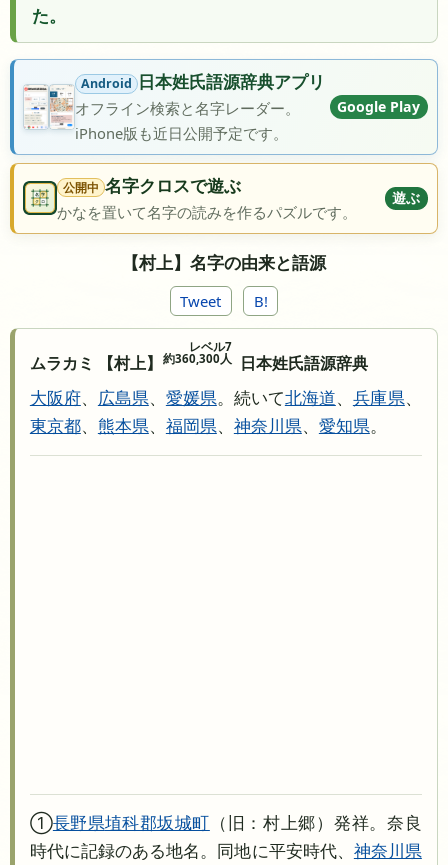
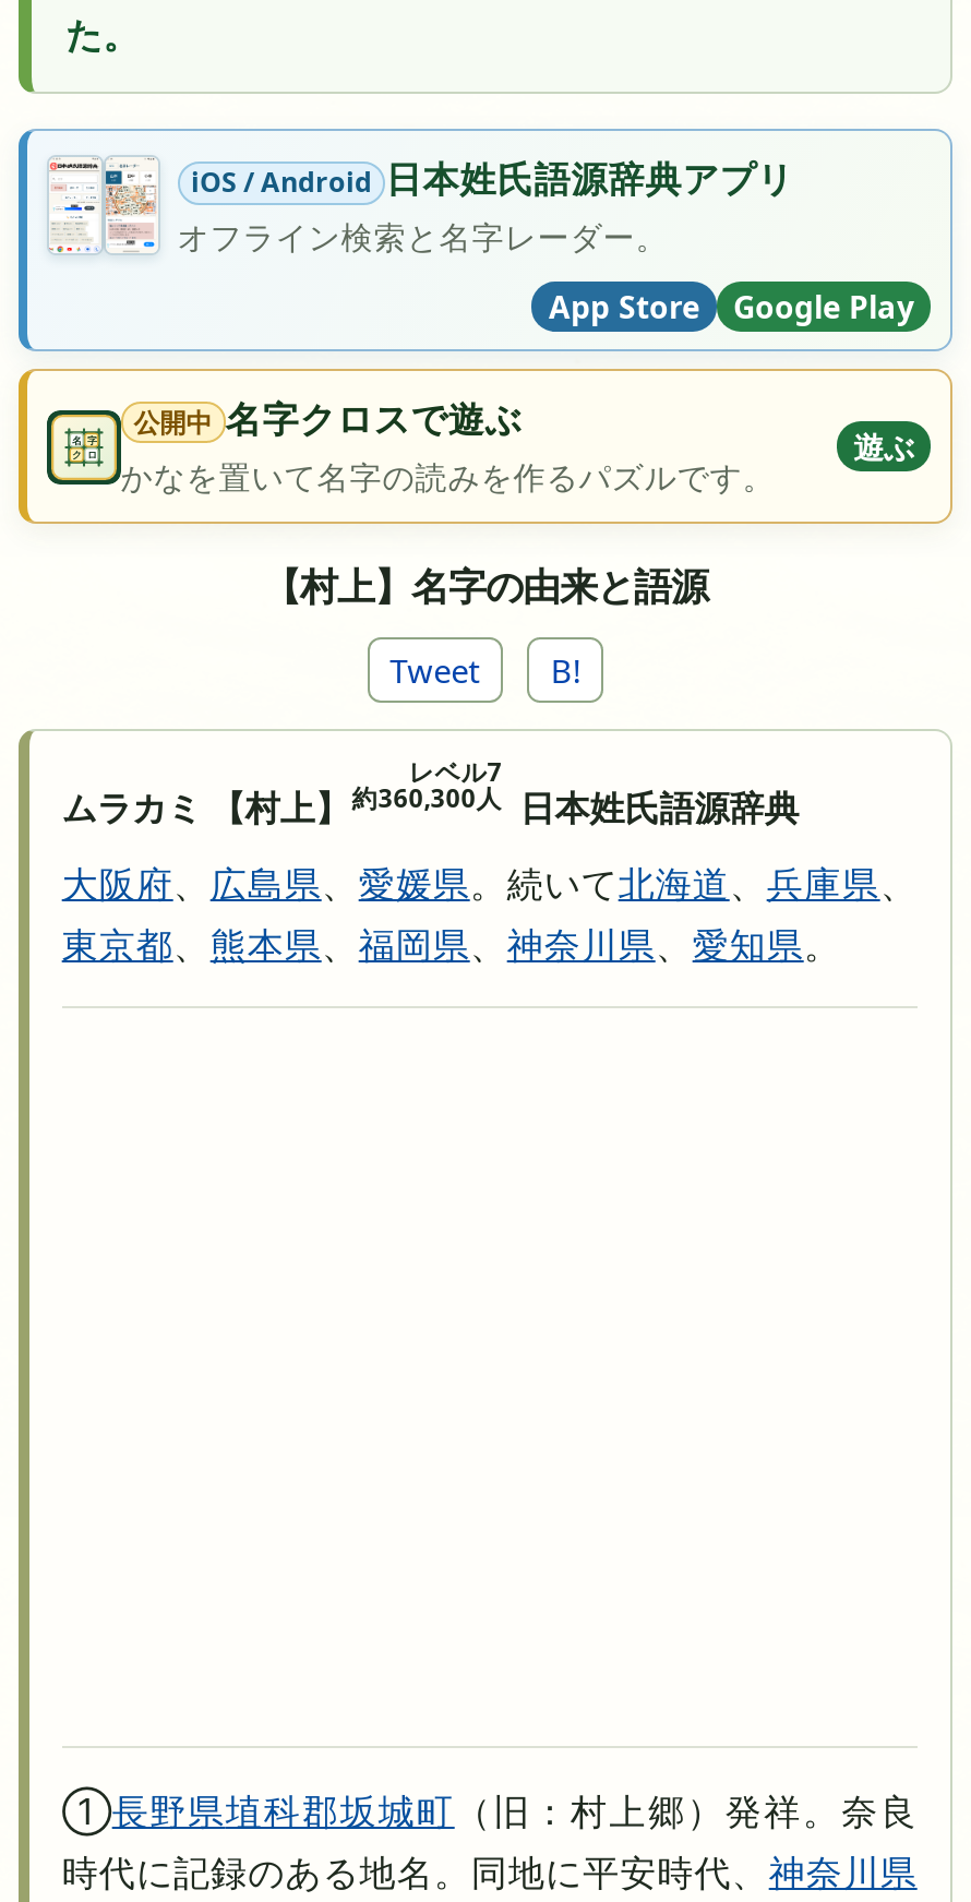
[23,70,325,131] [image] | Android 日本姓氏語源辞典アプリ -> [47,152,794,273] [image] | iOS / Android 日本姓氏語源辞典アプリ
moved [337,97,420,116] -> [733,285,914,326]: Google Play
[75,123,288,143] iPhone版も近日公開予定です。 -> [549,285,699,326] App Store

